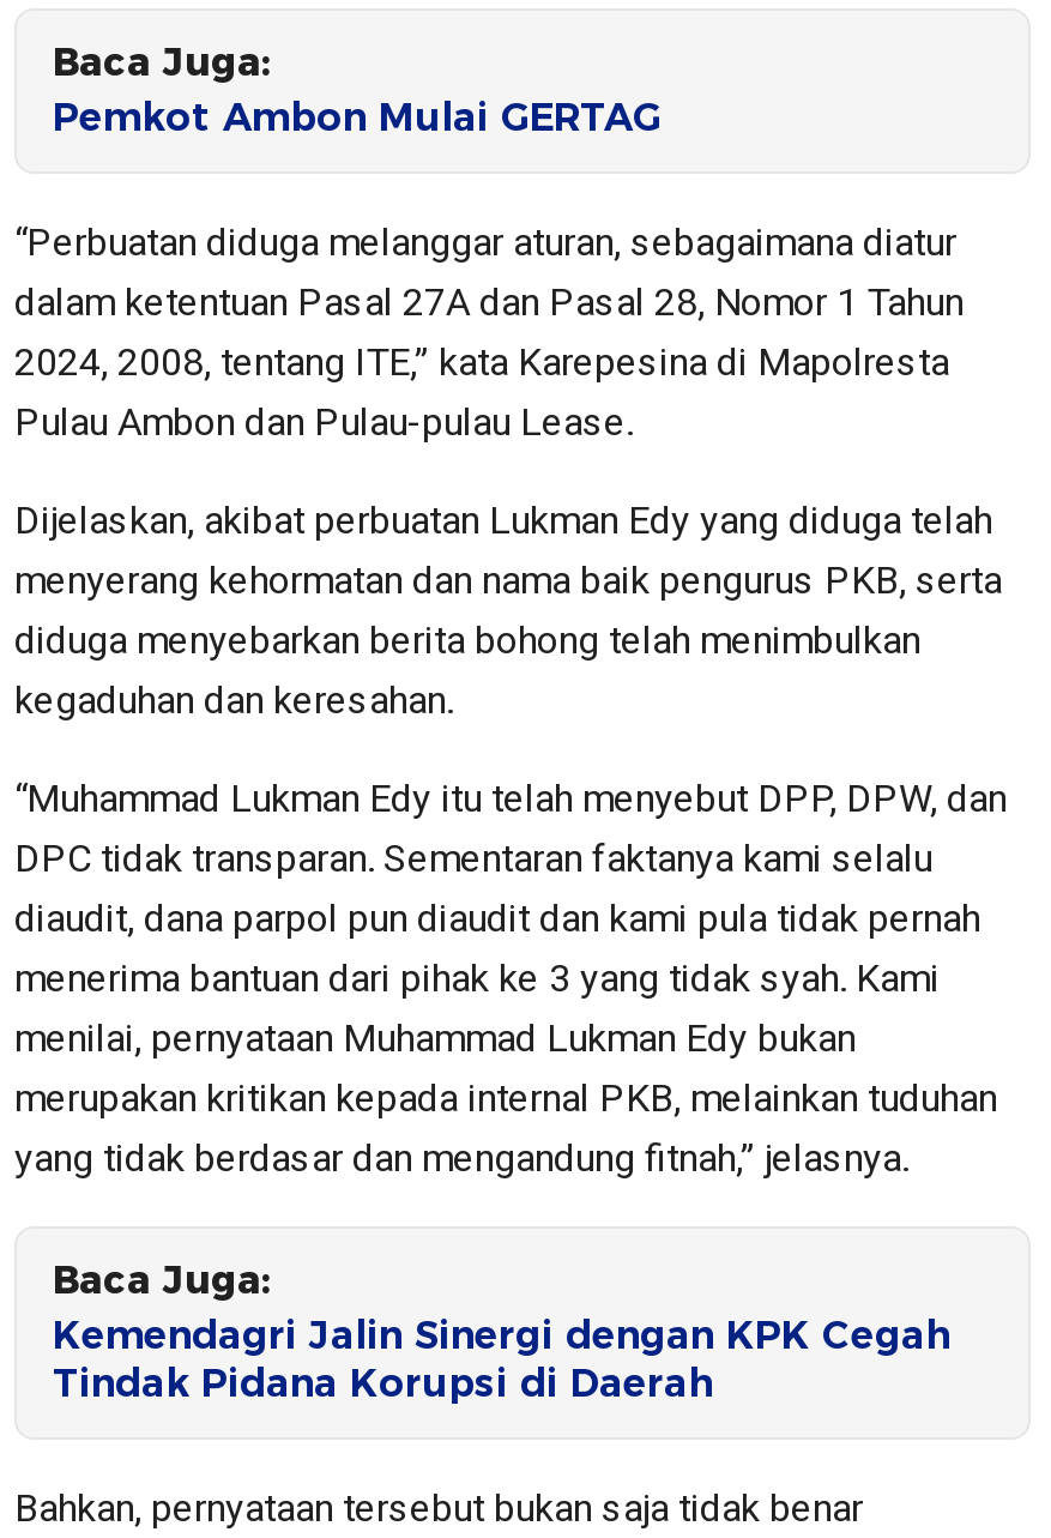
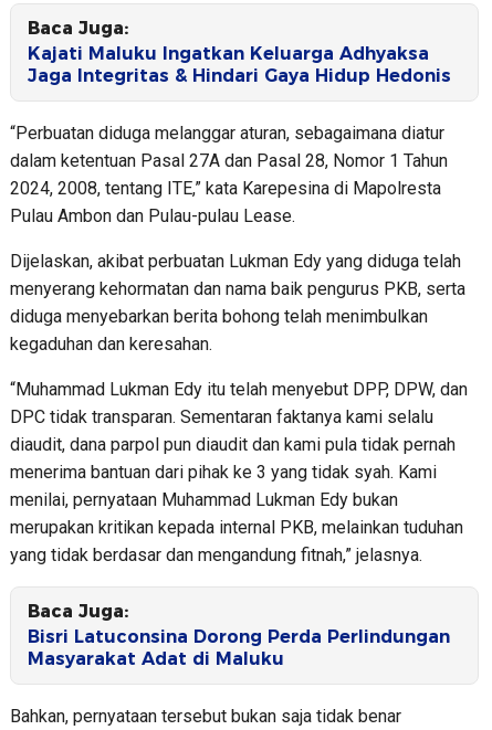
[53,95,662,140] Pemkot Ambon Mulai GERTAG -> [28,43,451,86] Kajati Maluku Ingatkan Keluarga Adhyaksa | Jaga Integritas & Hindari Gaya Hidup Hedonis
[53,1313,949,1406] Kemendagri Jalin Sinergi dengan KPK Cegah | Tindak Pidana Korupsi di Daerah -> [28,626,450,669] Bisri Latuconsina Dorong Perda Perlindungan | Masyarakat Adat di Maluku

